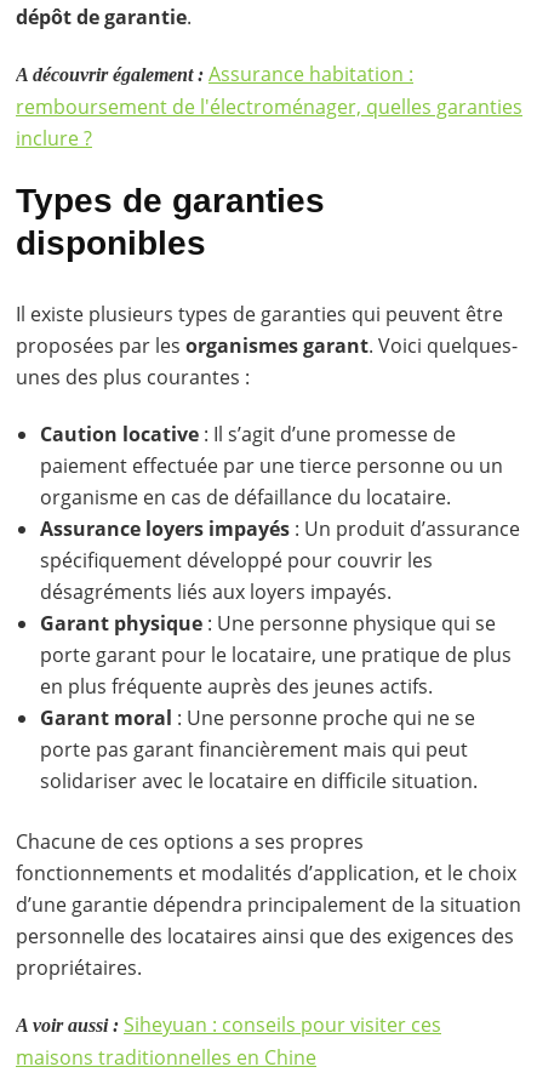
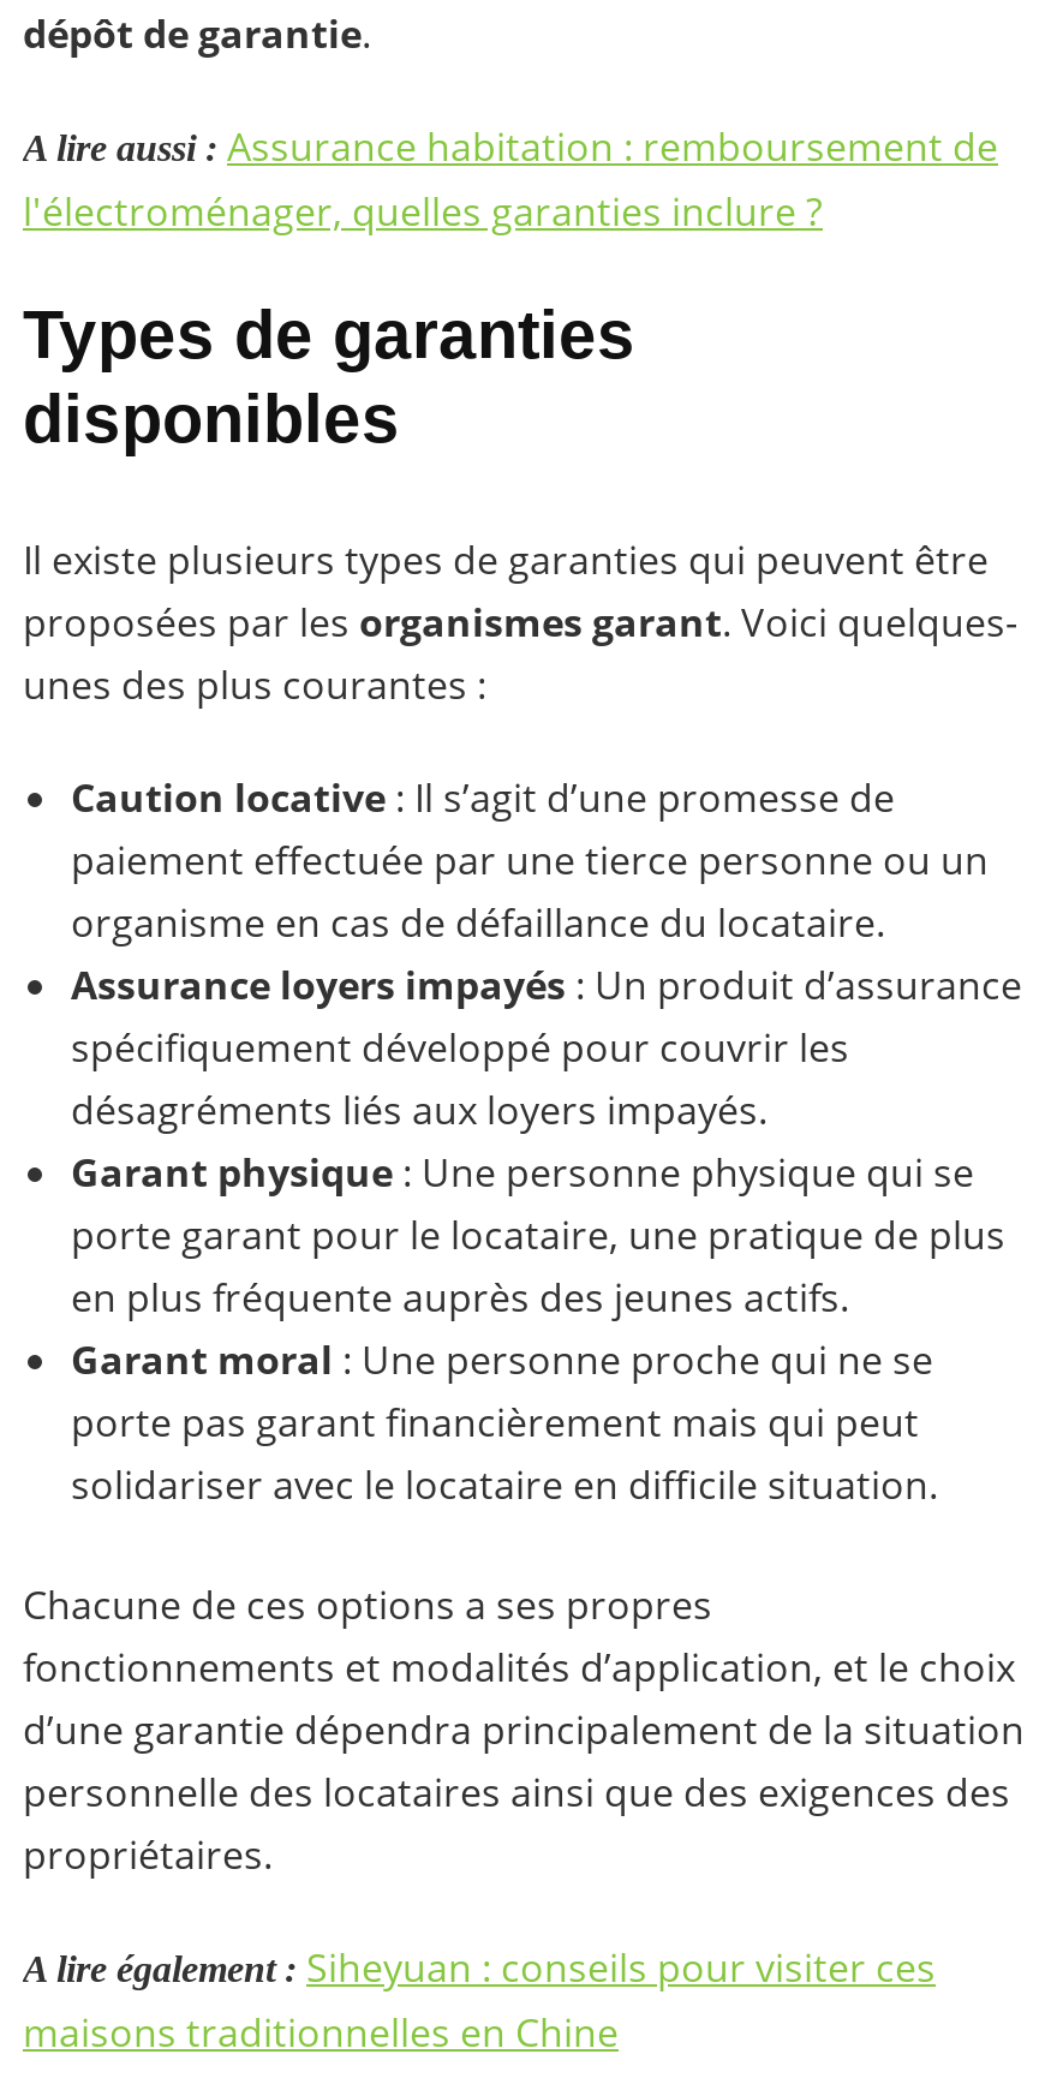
[16,61,522,151] A découvrir également : Assurance habitation : | remboursement de l'électroménager, quelles garanties | inclure ? -> [23,120,998,238] A lire aussi : Assurance habitation : remboursement de | l'électroménager, quelles garanties inclure ?
[16,1011,441,1038] A voir aussi : Siheyuan : conseils pour visiter ces -> [23,1941,936,1994] A lire également : Siheyuan : conseils pour visiter ces

